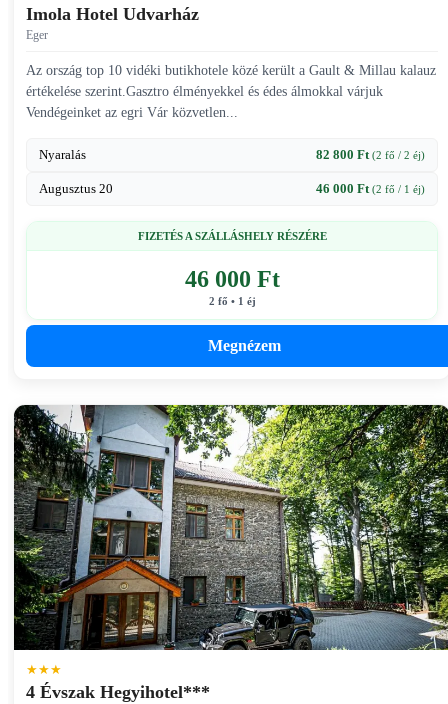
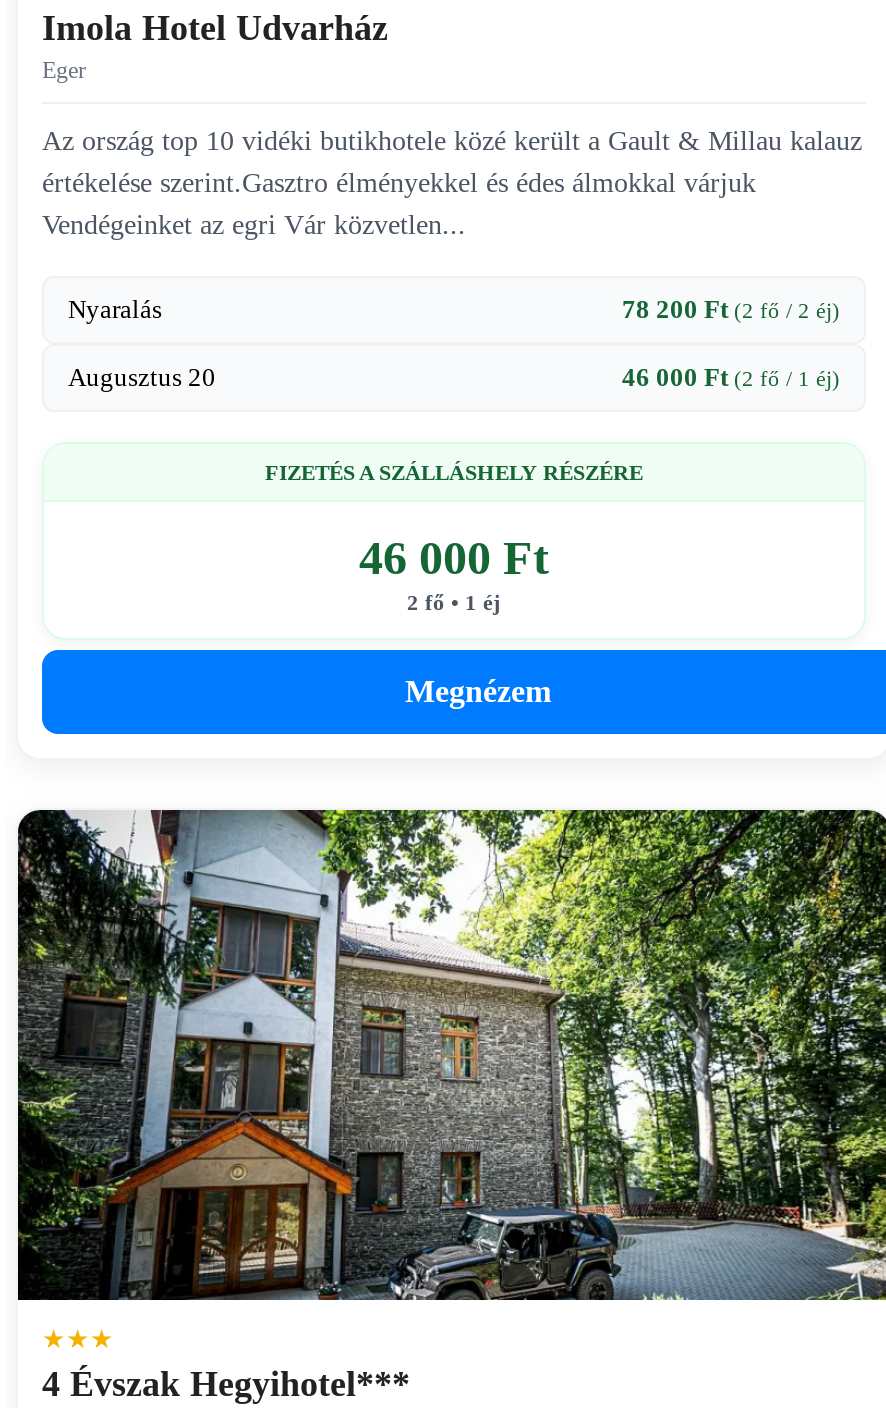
[316,147,425,162] 82 800 Ft (2 fő / 2 éj) -> [622,293,840,323] 78 200 Ft (2 fő / 2 éj)

